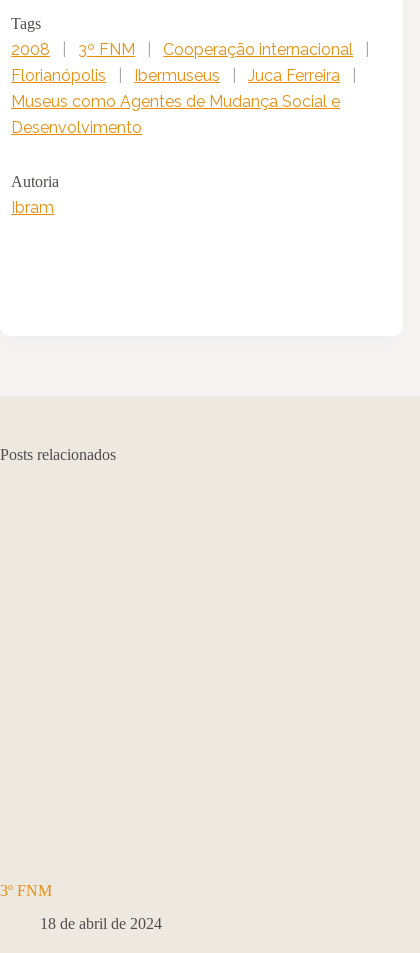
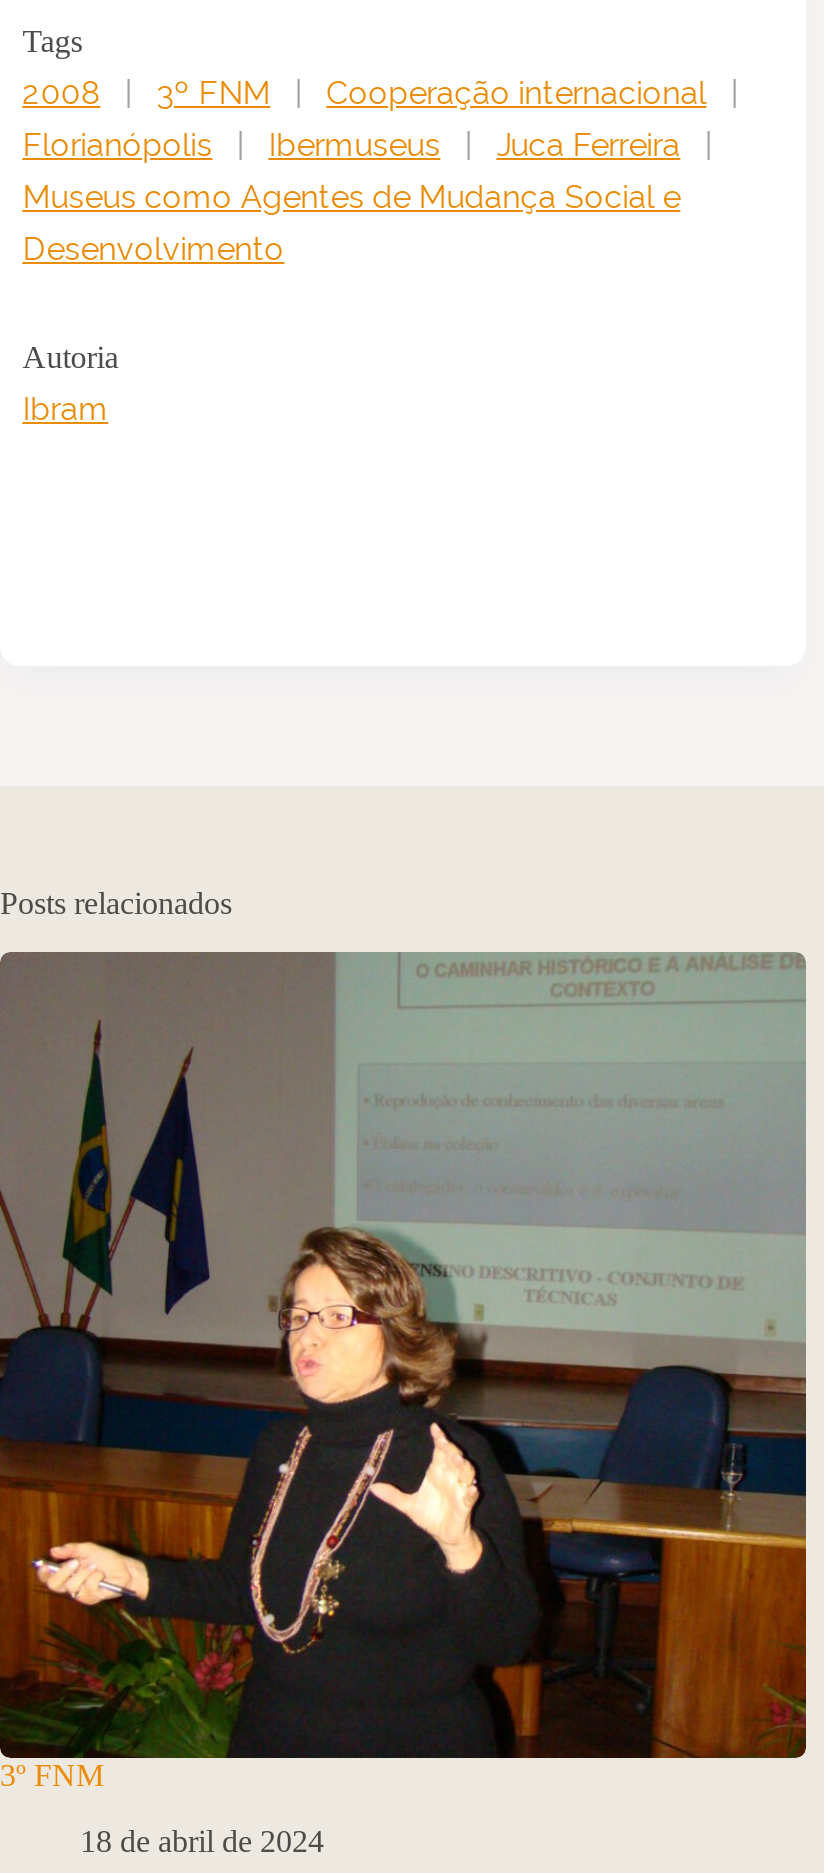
none -> [6,950,808,1760] [image]

